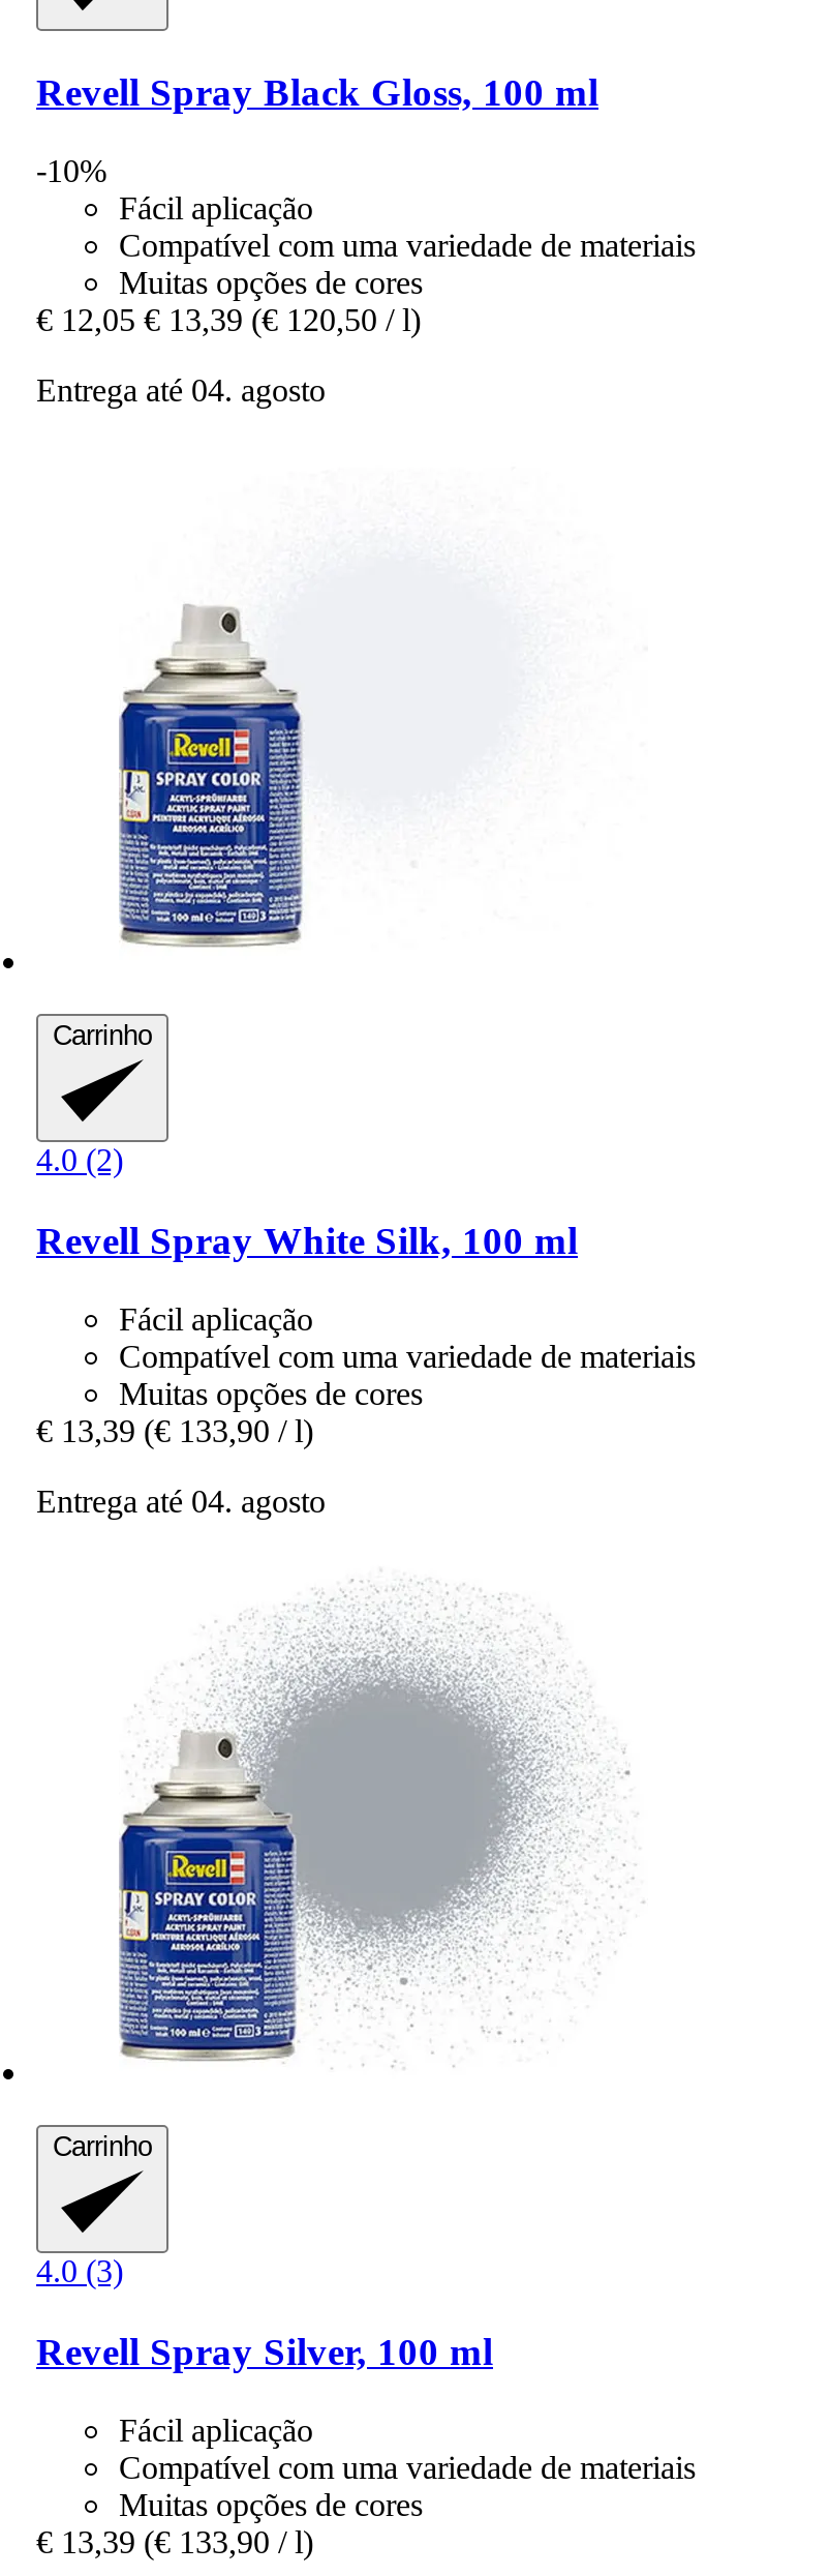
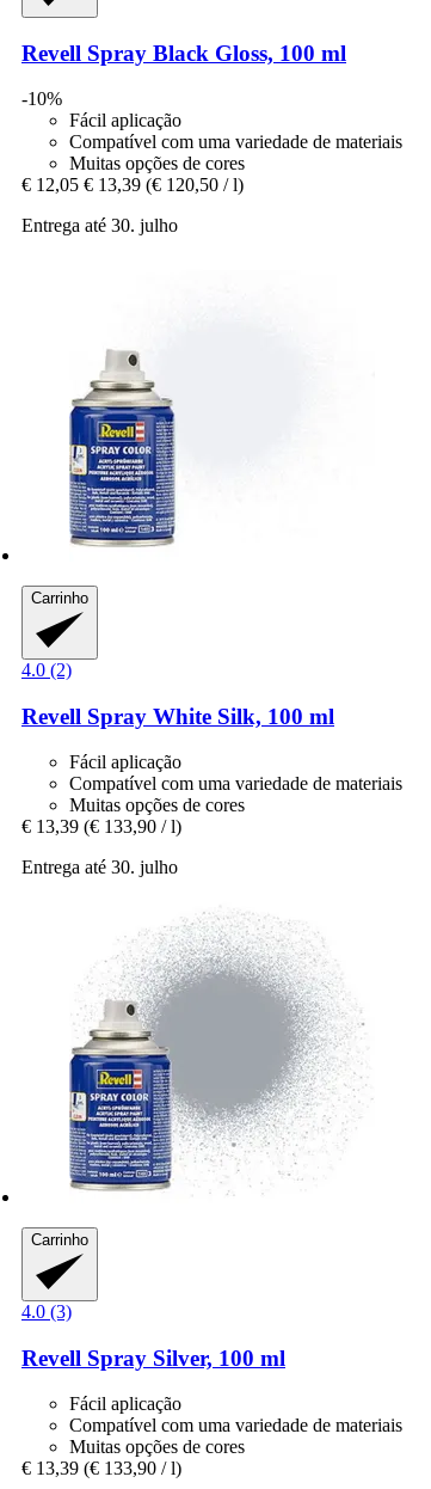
[36,373,326,408] Entrega até 04. agosto -> [21,216,178,236] Entrega até 30. julho
[36,1484,326,1520] Entrega até 04. agosto -> [21,857,178,878] Entrega até 30. julho

